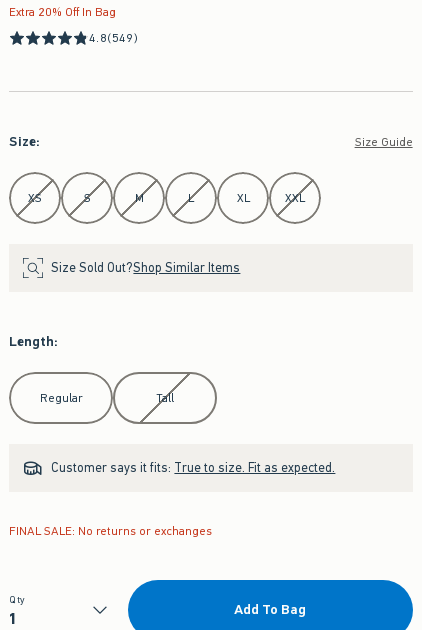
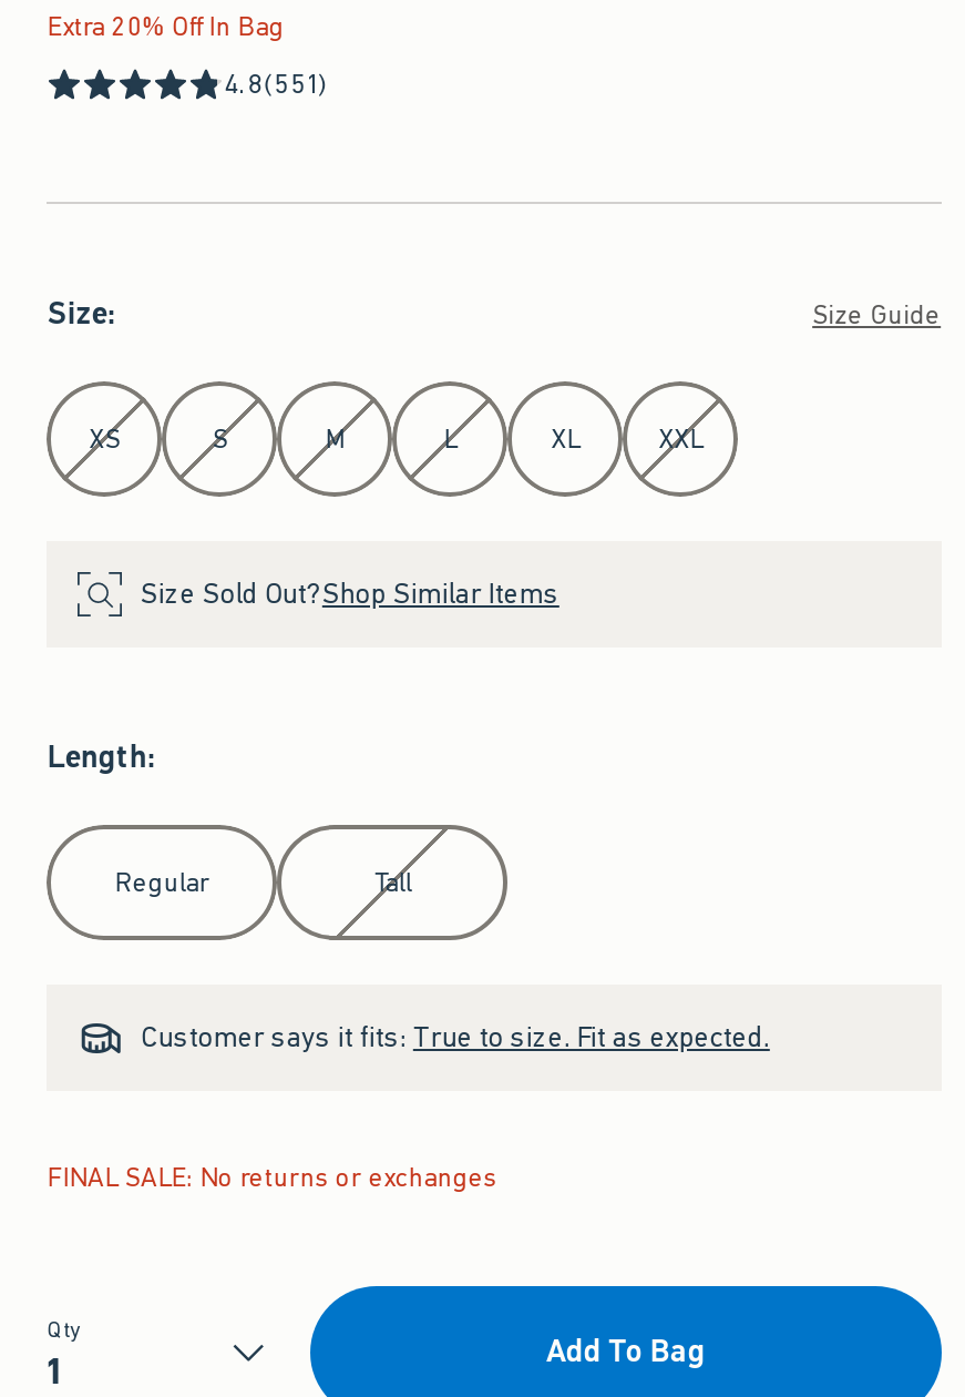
[89,30,138,46] 4.8(549) -> [225,67,328,102] 4.8(551)

